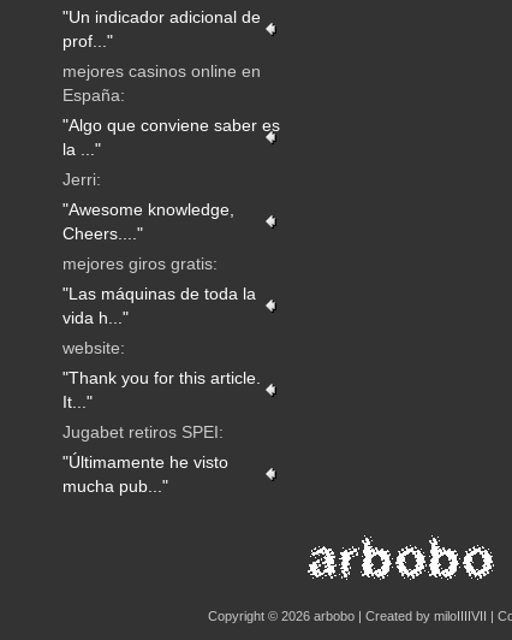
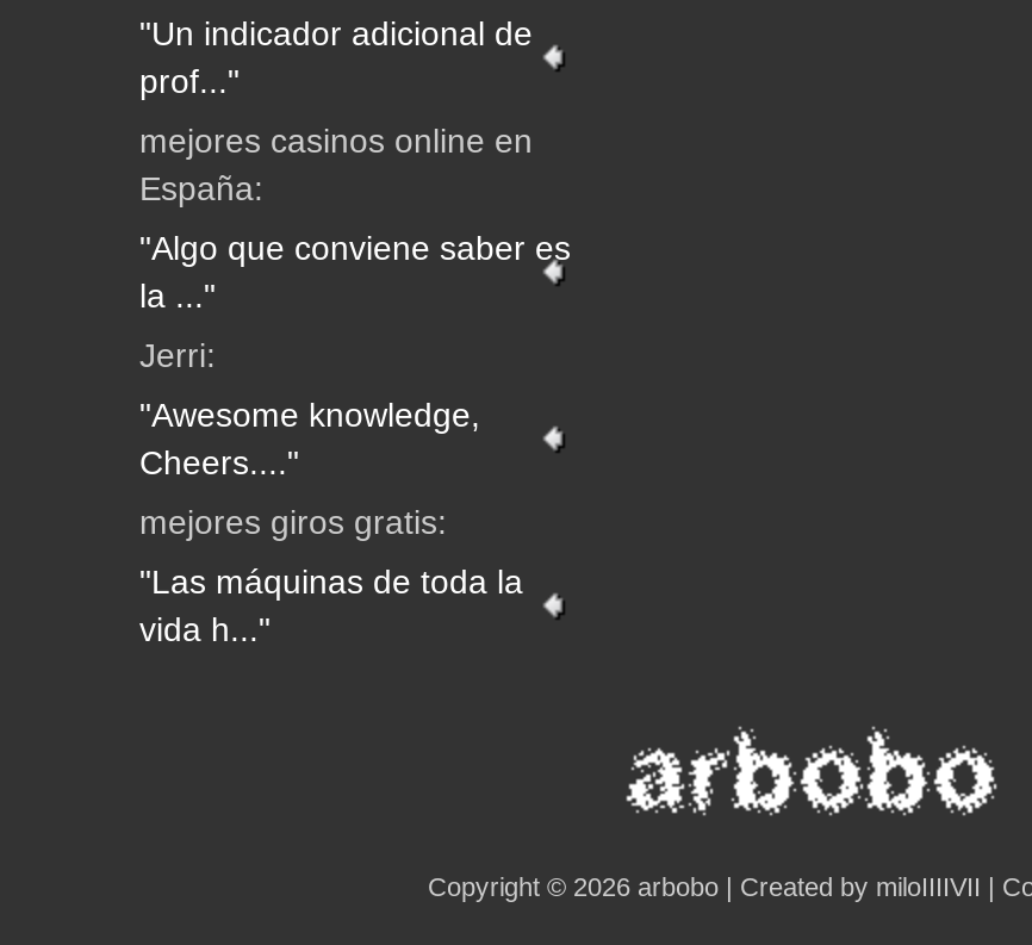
[62,339,260,496] website: | "Thank you for this article. | It..." | Jugabet retiros SPEI: | "Últimamente he visto | mucha pub..." -> none

